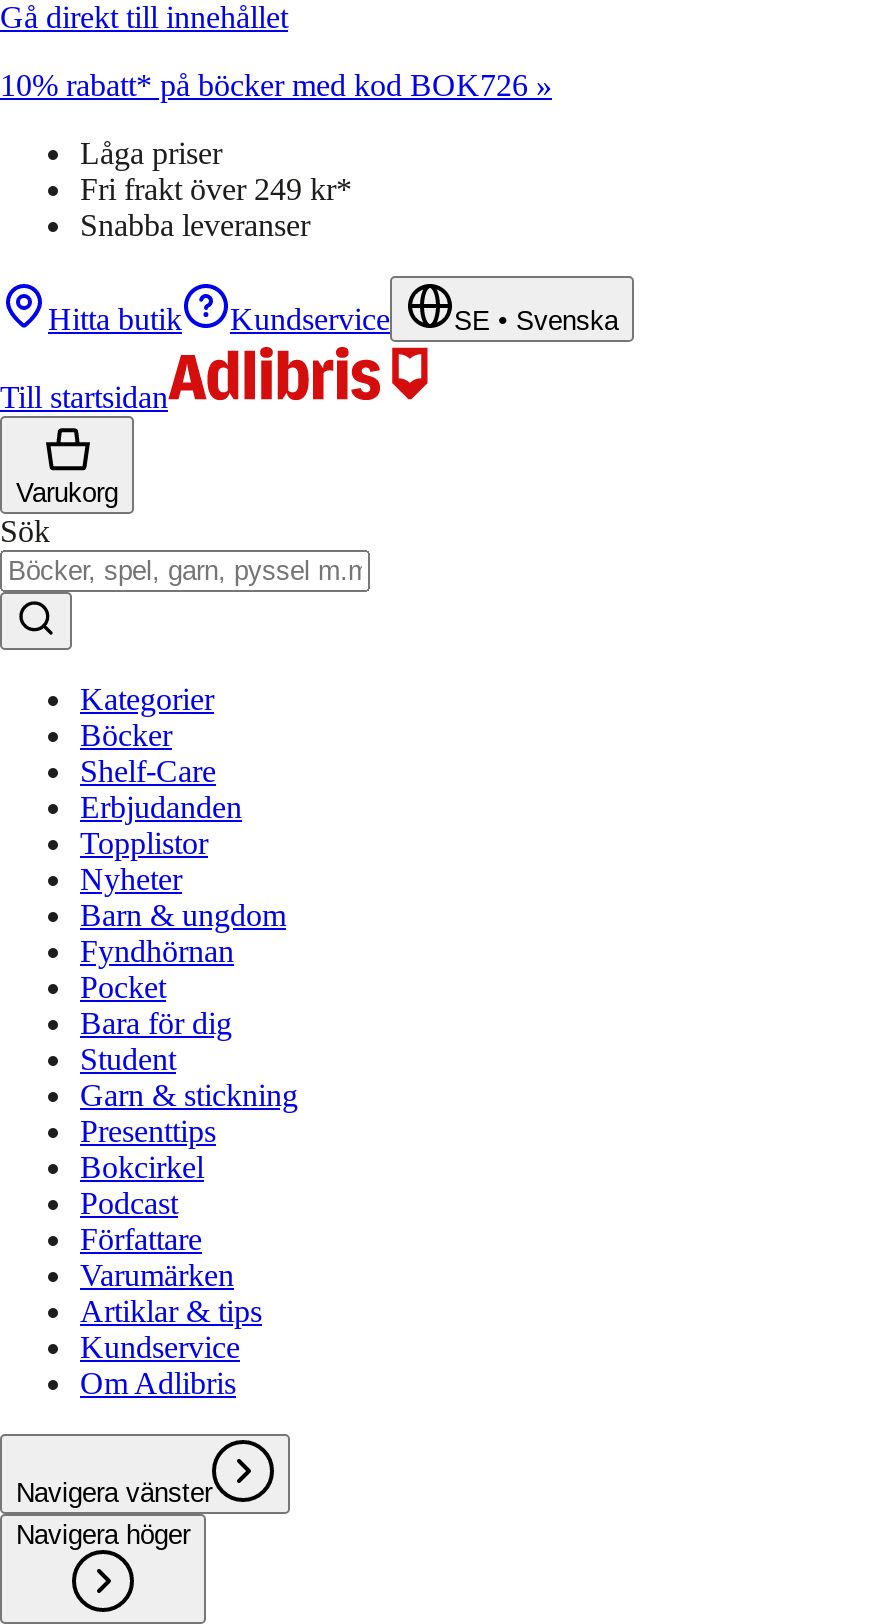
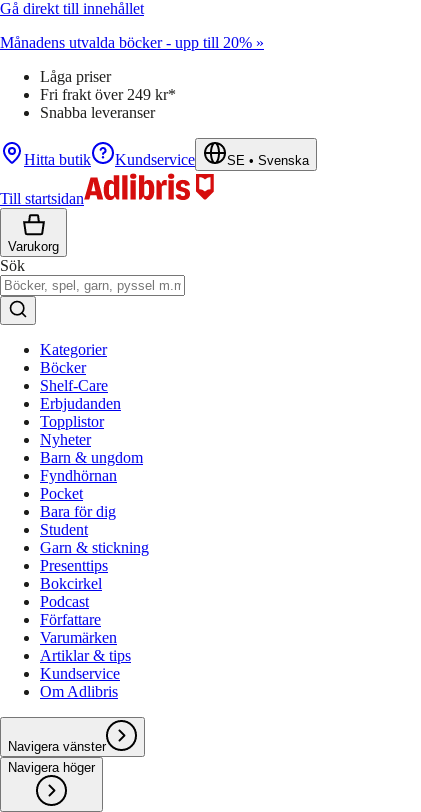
[0,68,552,102] 10% rabatt* på böcker med kod BOK726 » -> [0,34,264,51] Månadens utvalda böcker - upp till 20% »

